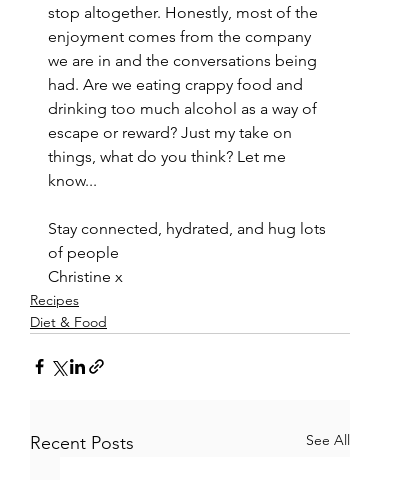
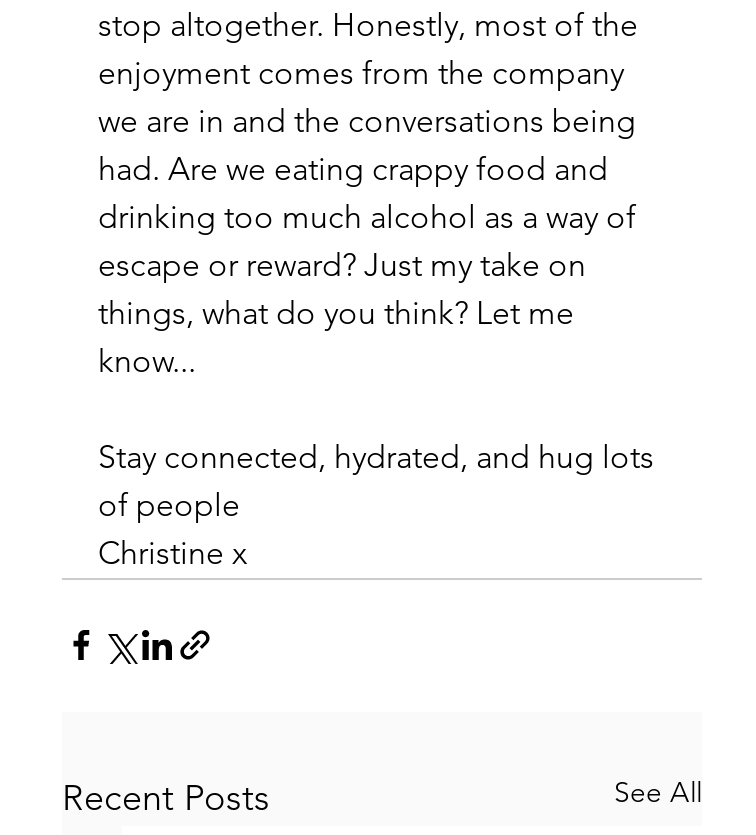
[30,291,107,331] Recipes | Diet & Food -> none

